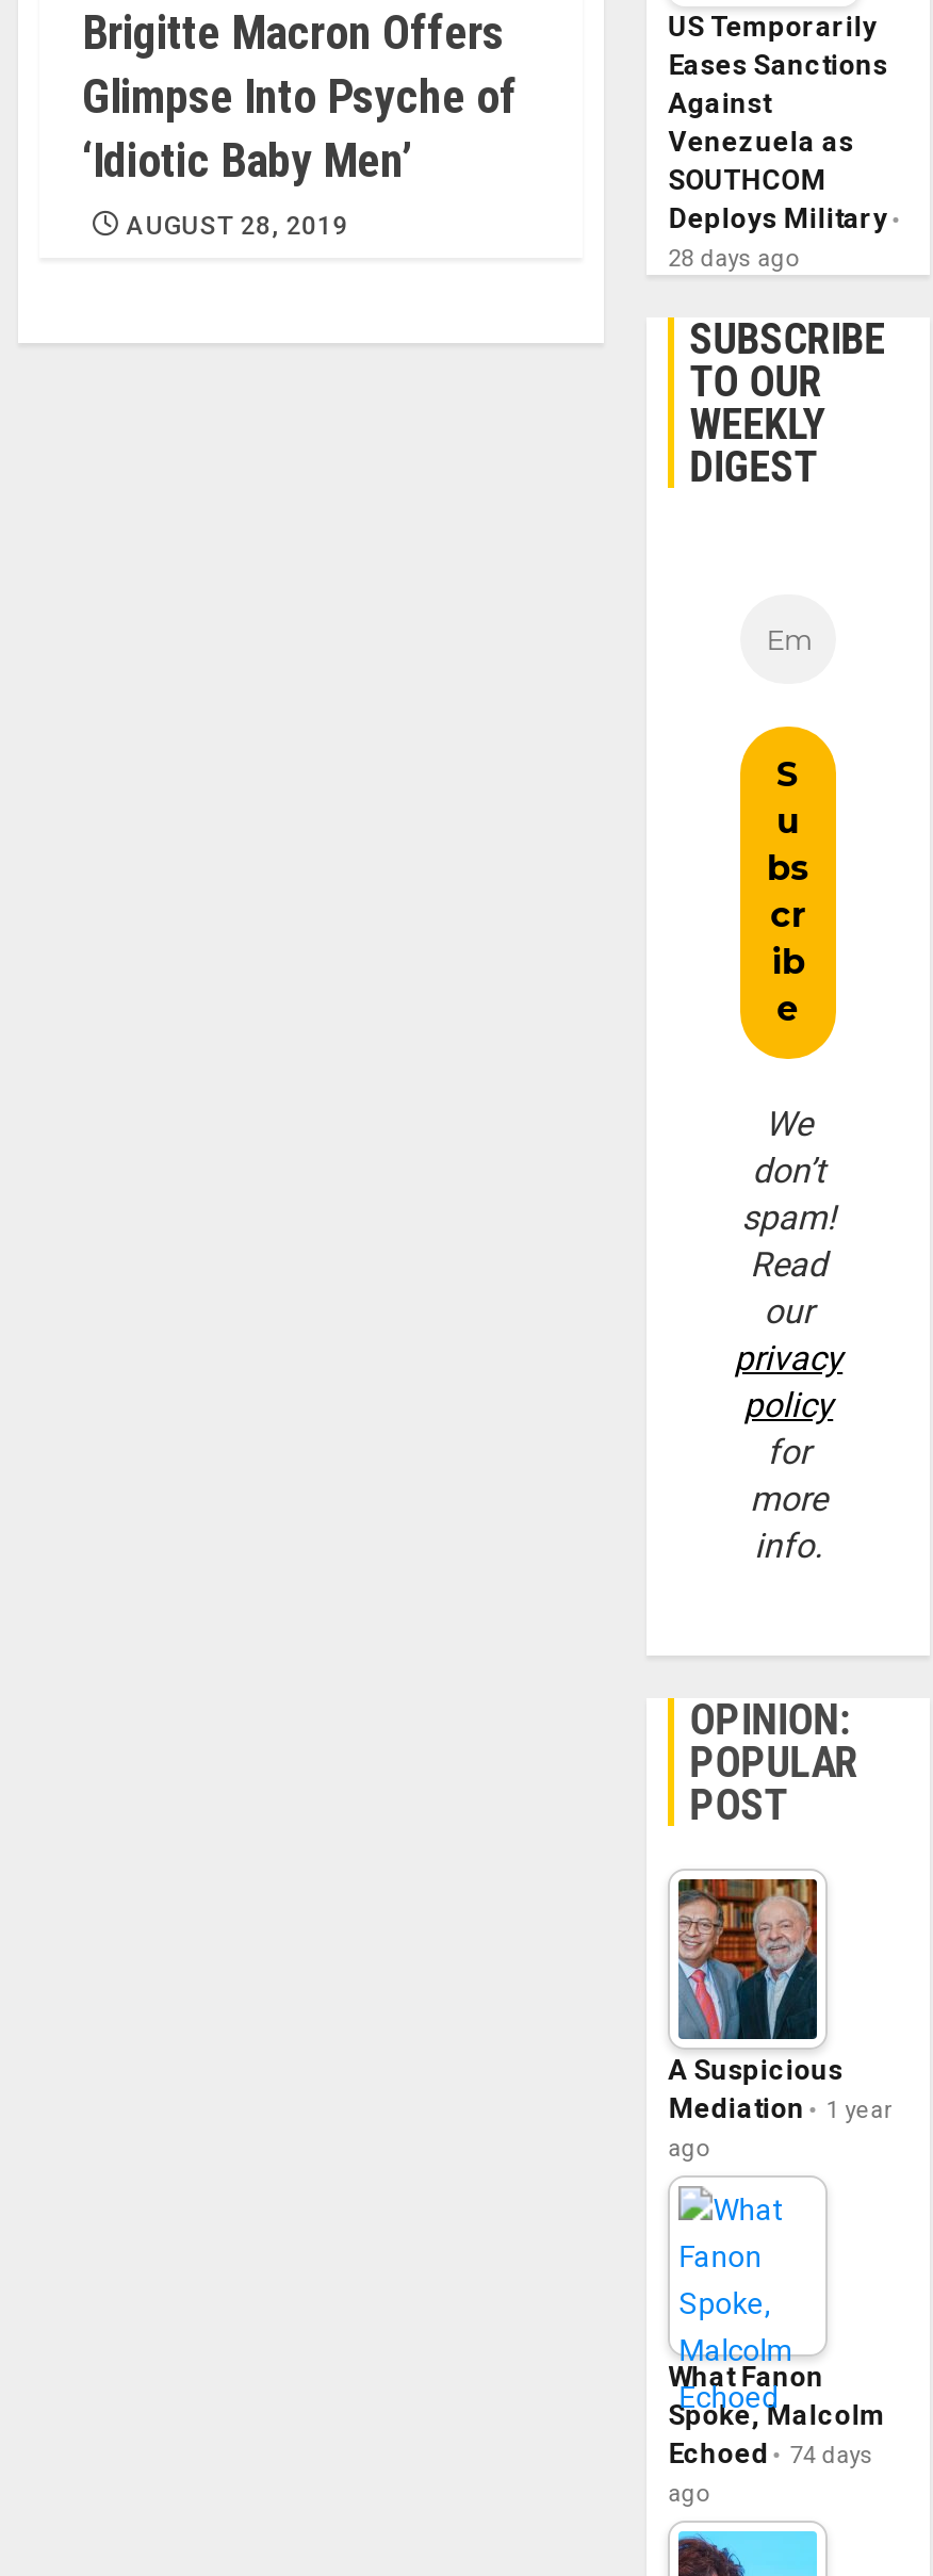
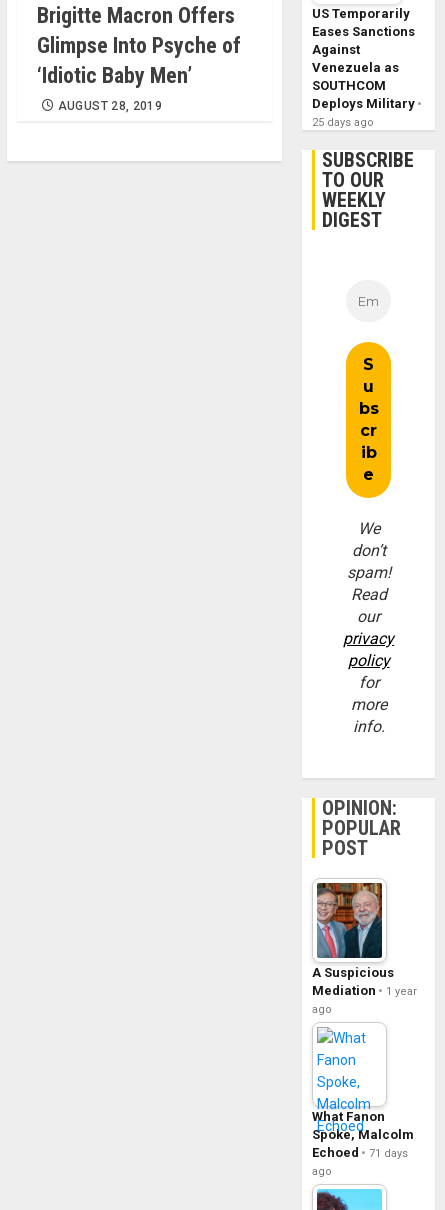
[668,245,801,273] 28 days ago -> [312,116,374,129] 25 days ago
[668,2438,873,2470] Echoed 74 days -> [312,1145,408,1160] Echoed 71 days

